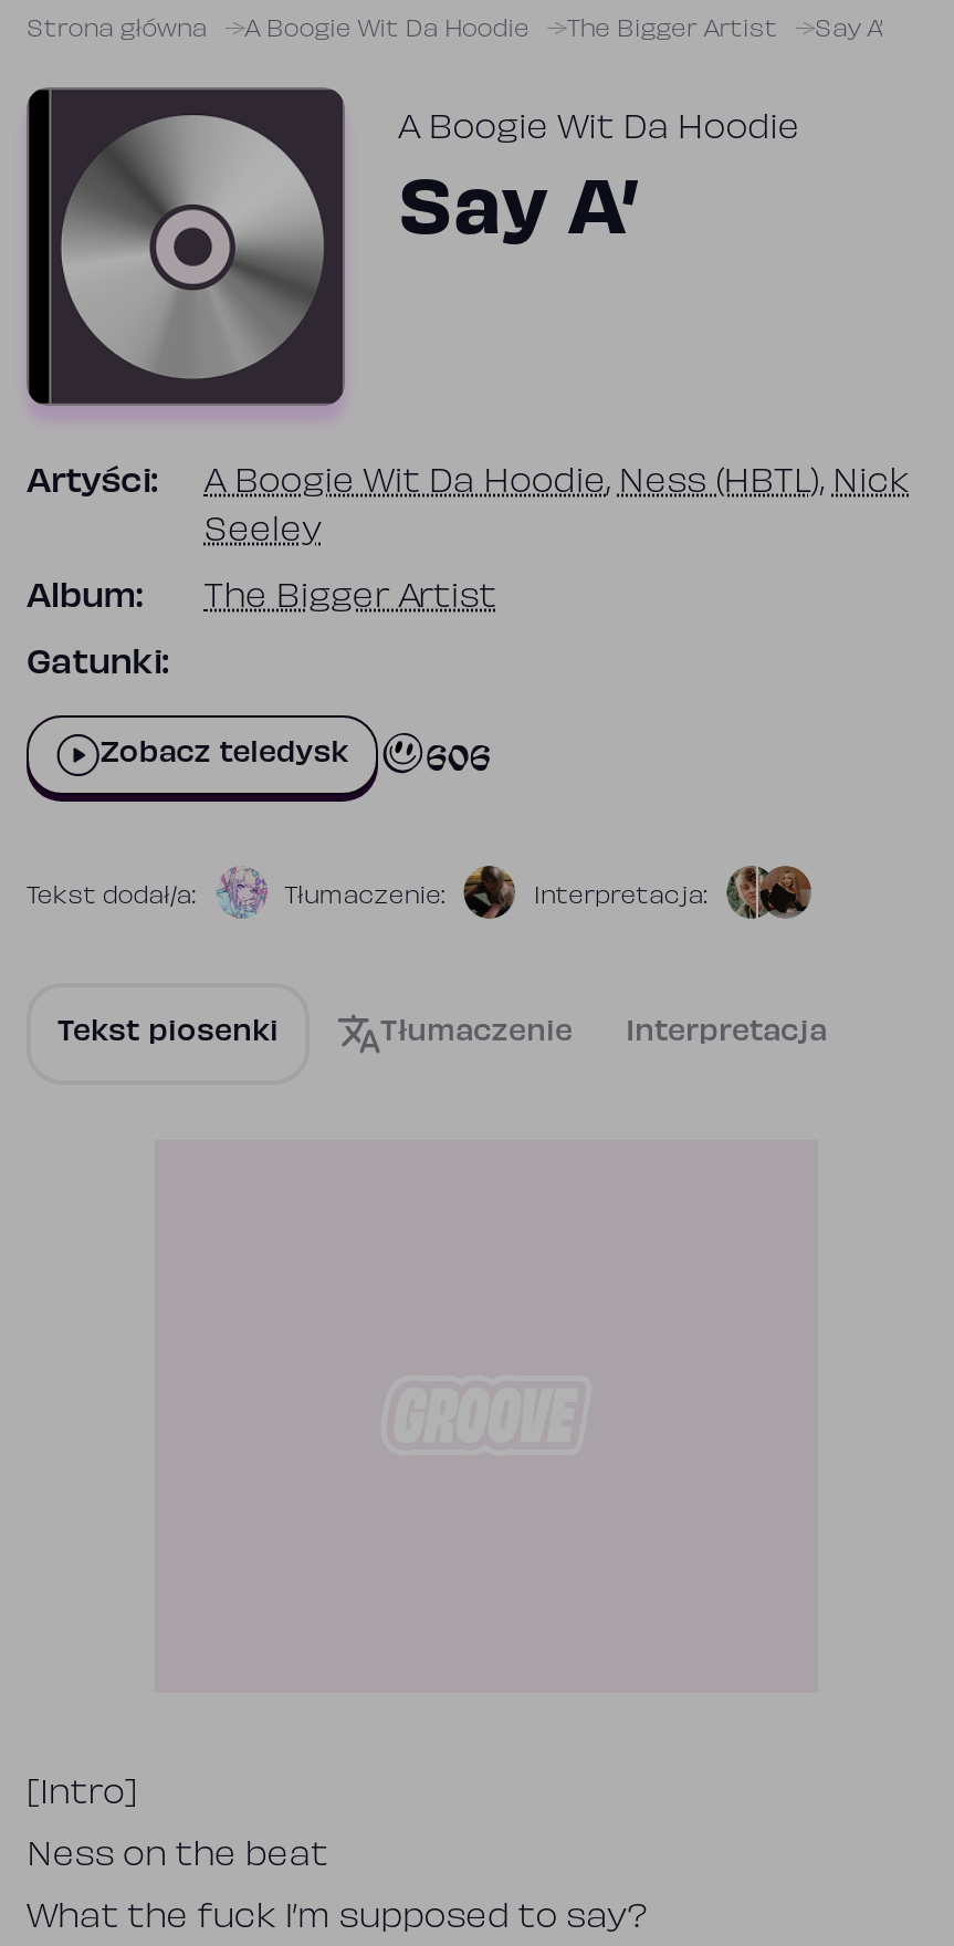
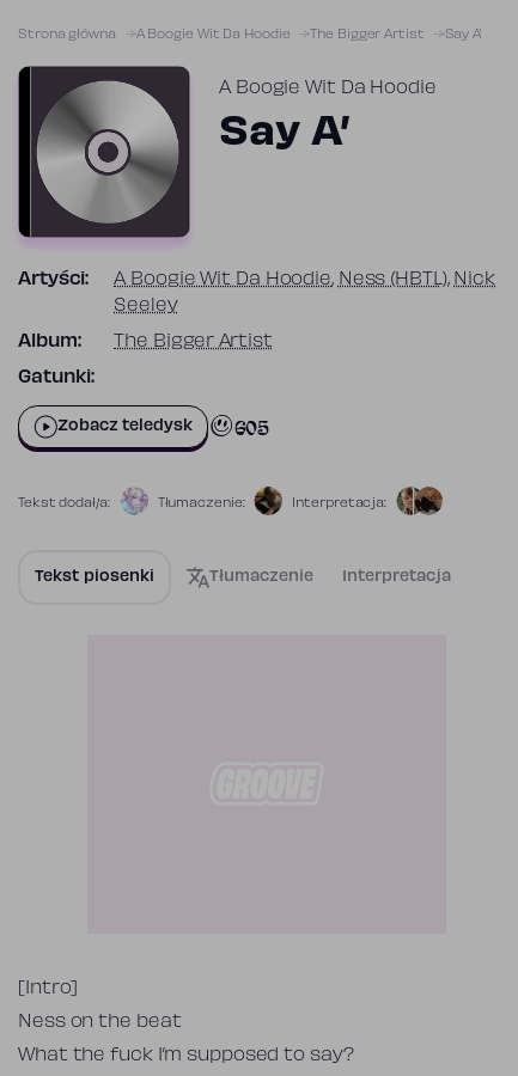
[426,725,491,778] 606 -> [234,411,269,439] 605

